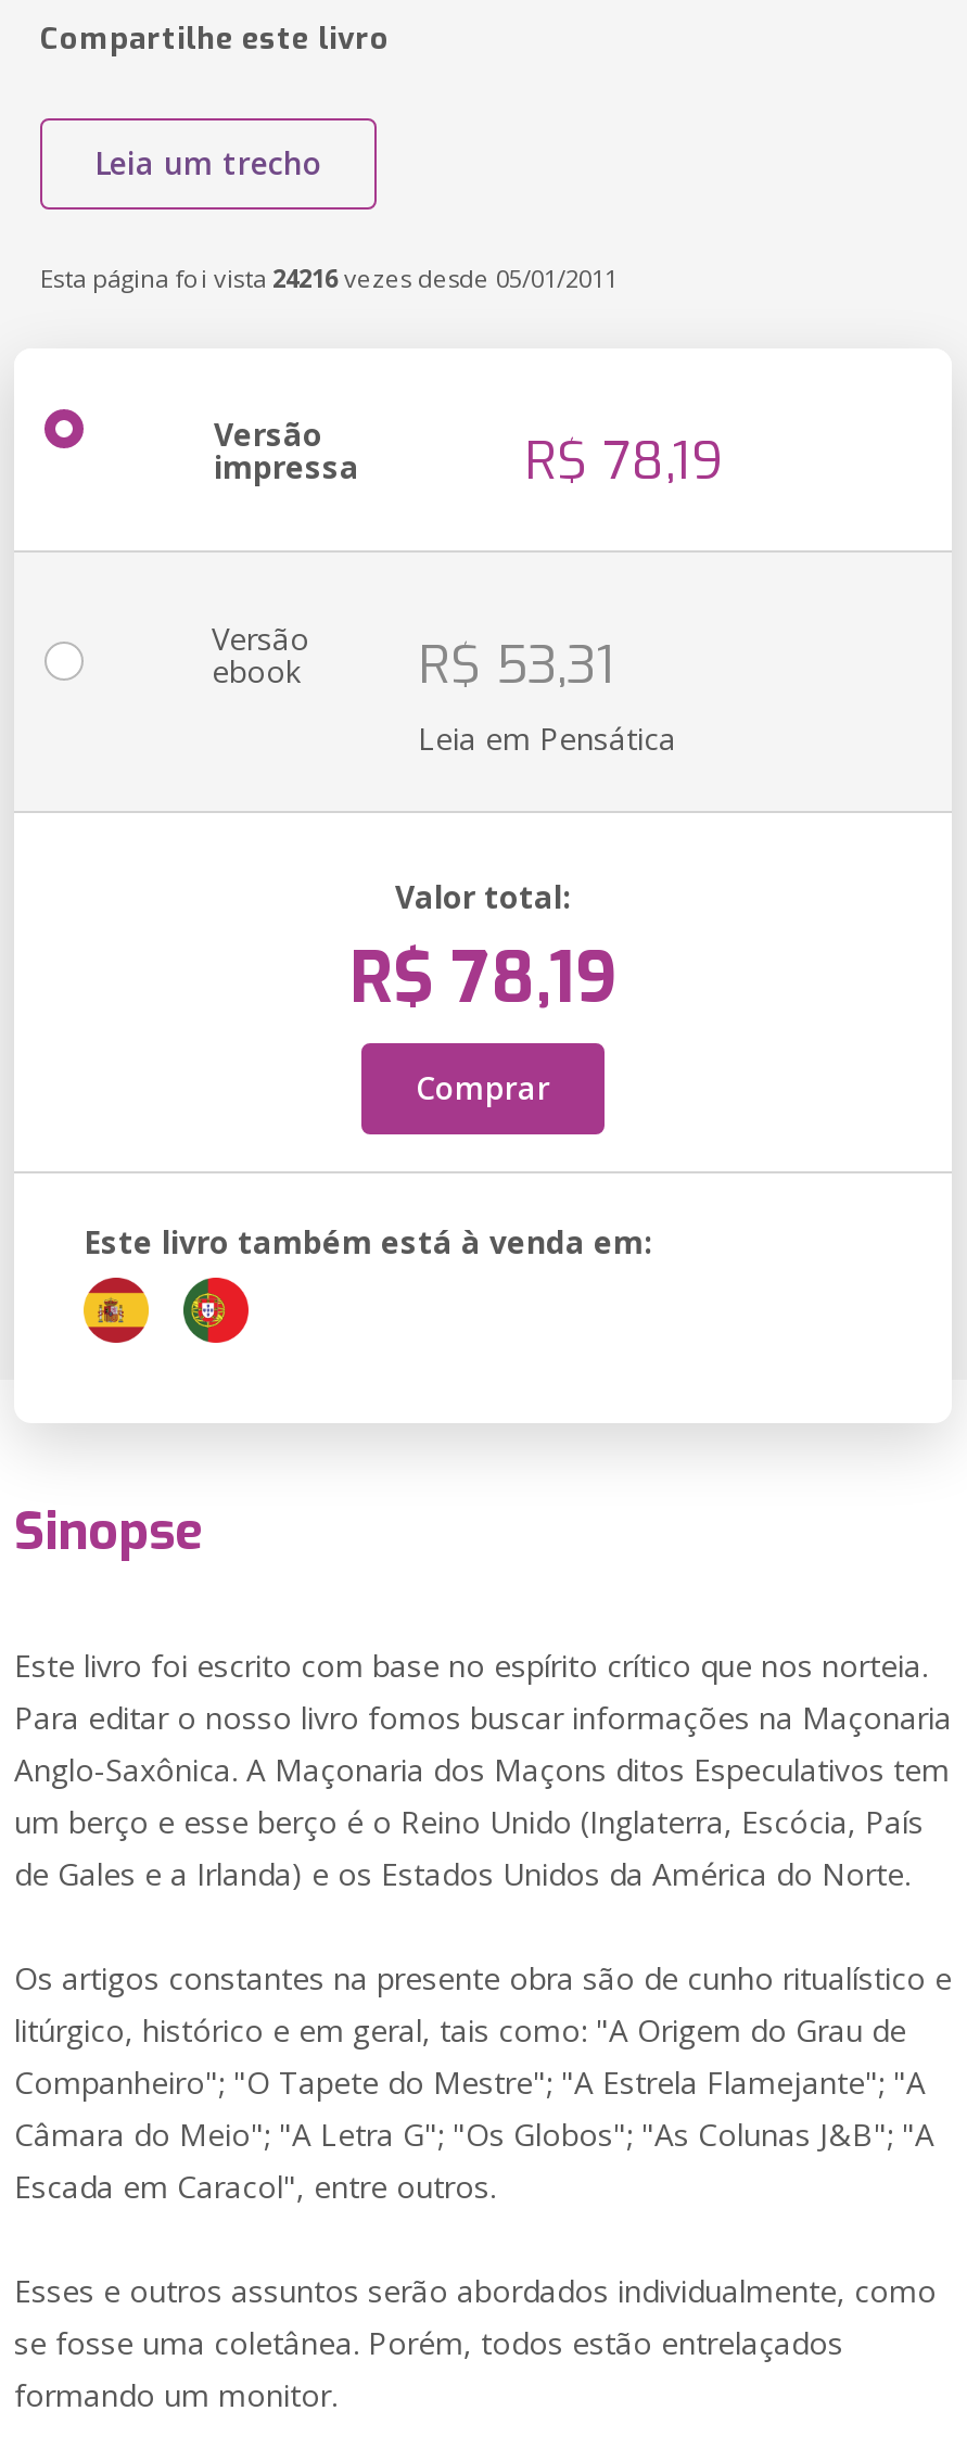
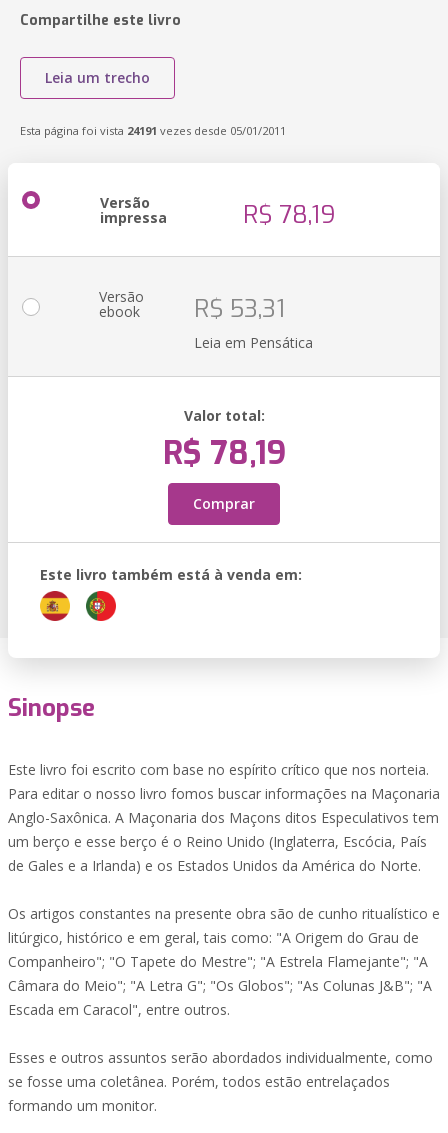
[40,262,618,294] Esta página foi vista 24216vezes desde 05/01/2011 -> [20,123,286,138] Esta página foi vista 24191vezes desde 05/01/2011

